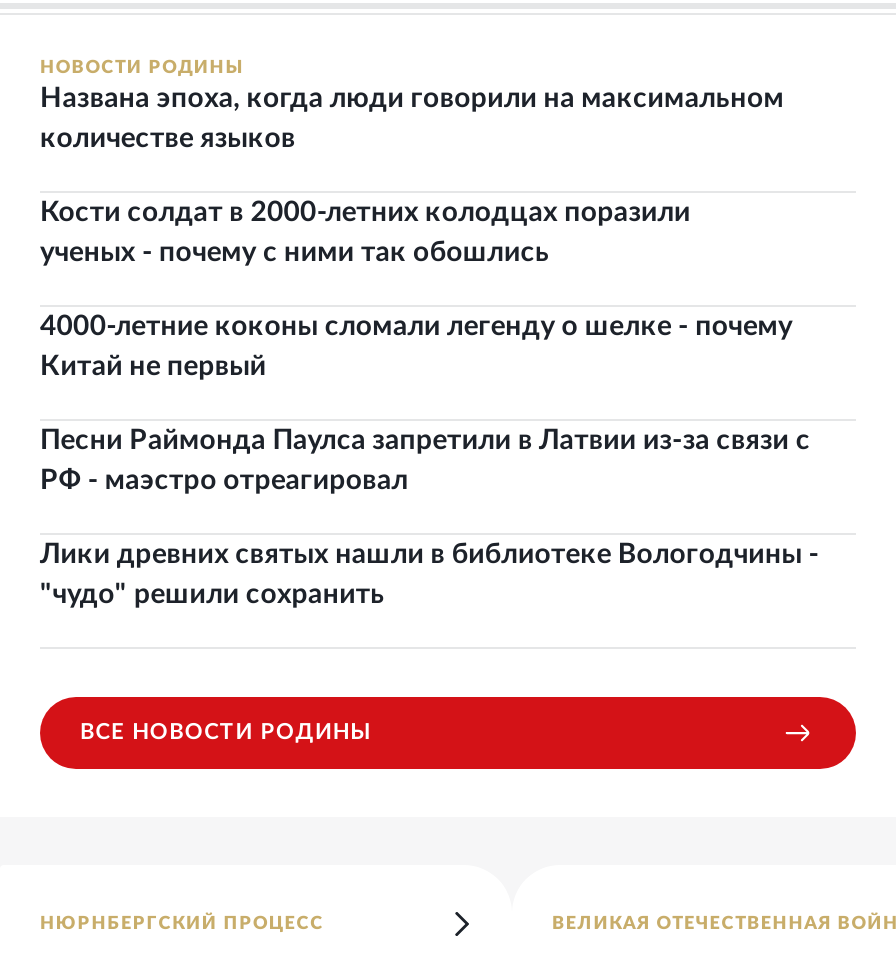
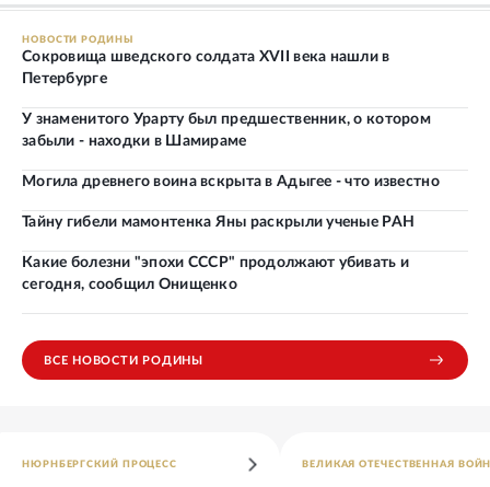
[40,84,784,152] Названа эпоха, когда люди говорили на максимальном | количестве языков -> [22,49,390,86] Сокровища шведского солдата XVII века нашли в | Петербурге
[40,198,691,266] Кости солдат в 2000‑летних колодцах поразили | ученых - почему с ними так обошлись -> [22,112,431,149] У знаменитого Урарту был предшественник, о котором | забыли - находки в Шамираме
[40,312,793,380] 4000‑летние коконы сломали легенду о шелке - почему | Китай не первый -> [22,174,439,189] Могила древнего воина вскрыта в Адыгее - что известно
[40,426,810,494] Песни Раймонда Паулса запретили в Латвии из‑за связи с | РФ - маэстро отреагировал -> [22,214,415,230] Тайну гибели мамонтенка Яны раскрыли ученые РАН
[40,540,819,608] Лики древних святых нашли в библиотеке Вологодчины - | "чудо" решили сохранить -> [22,255,409,292] Какие болезни "эпохи СССР" продолжают убивать и | сегодня, сообщил Онищенко

